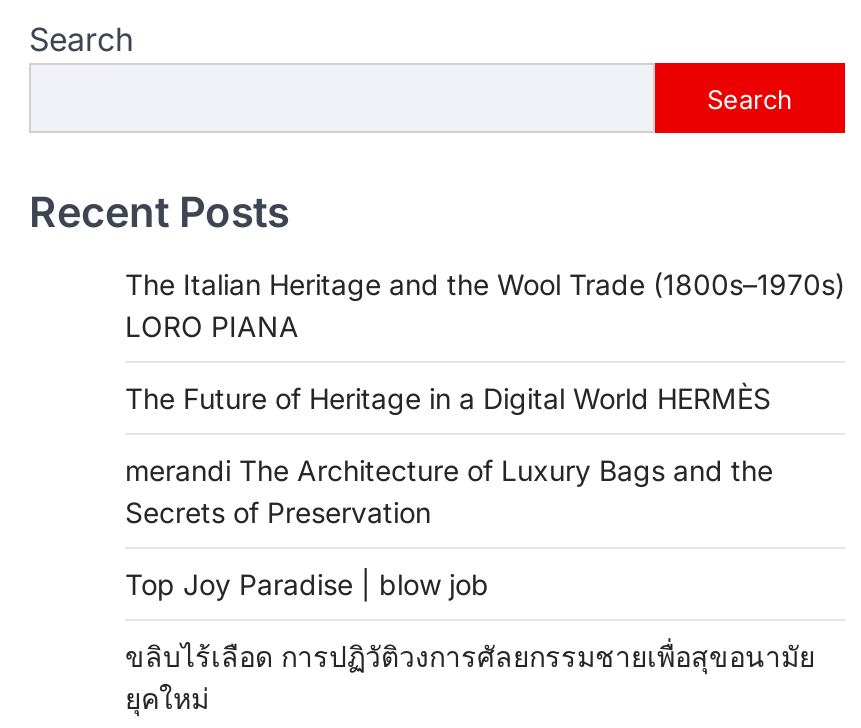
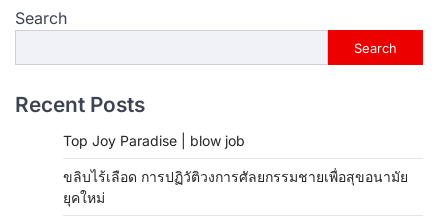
[125,267,845,529] The Italian Heritage and the Wool Trade (1800s–1970s) | LORO PIANA | The Future of Heritage in a Digital World HERMÈS | merandi The Architecture of Luxury Bags and the | Secrets of Preservation -> none

